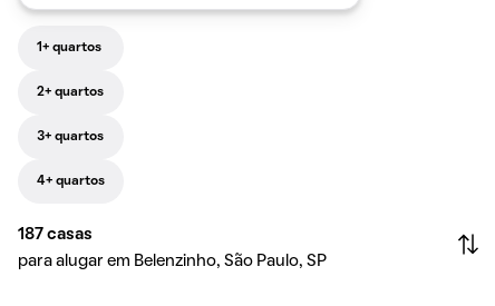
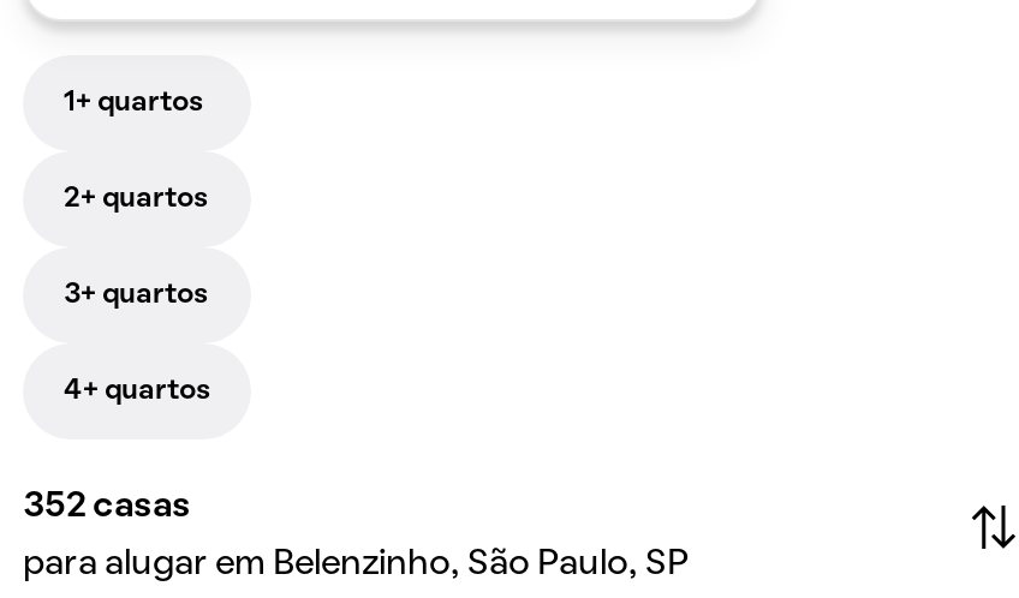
[18,227,93,243] 187 casas -> [23,490,191,524] 352 casas

